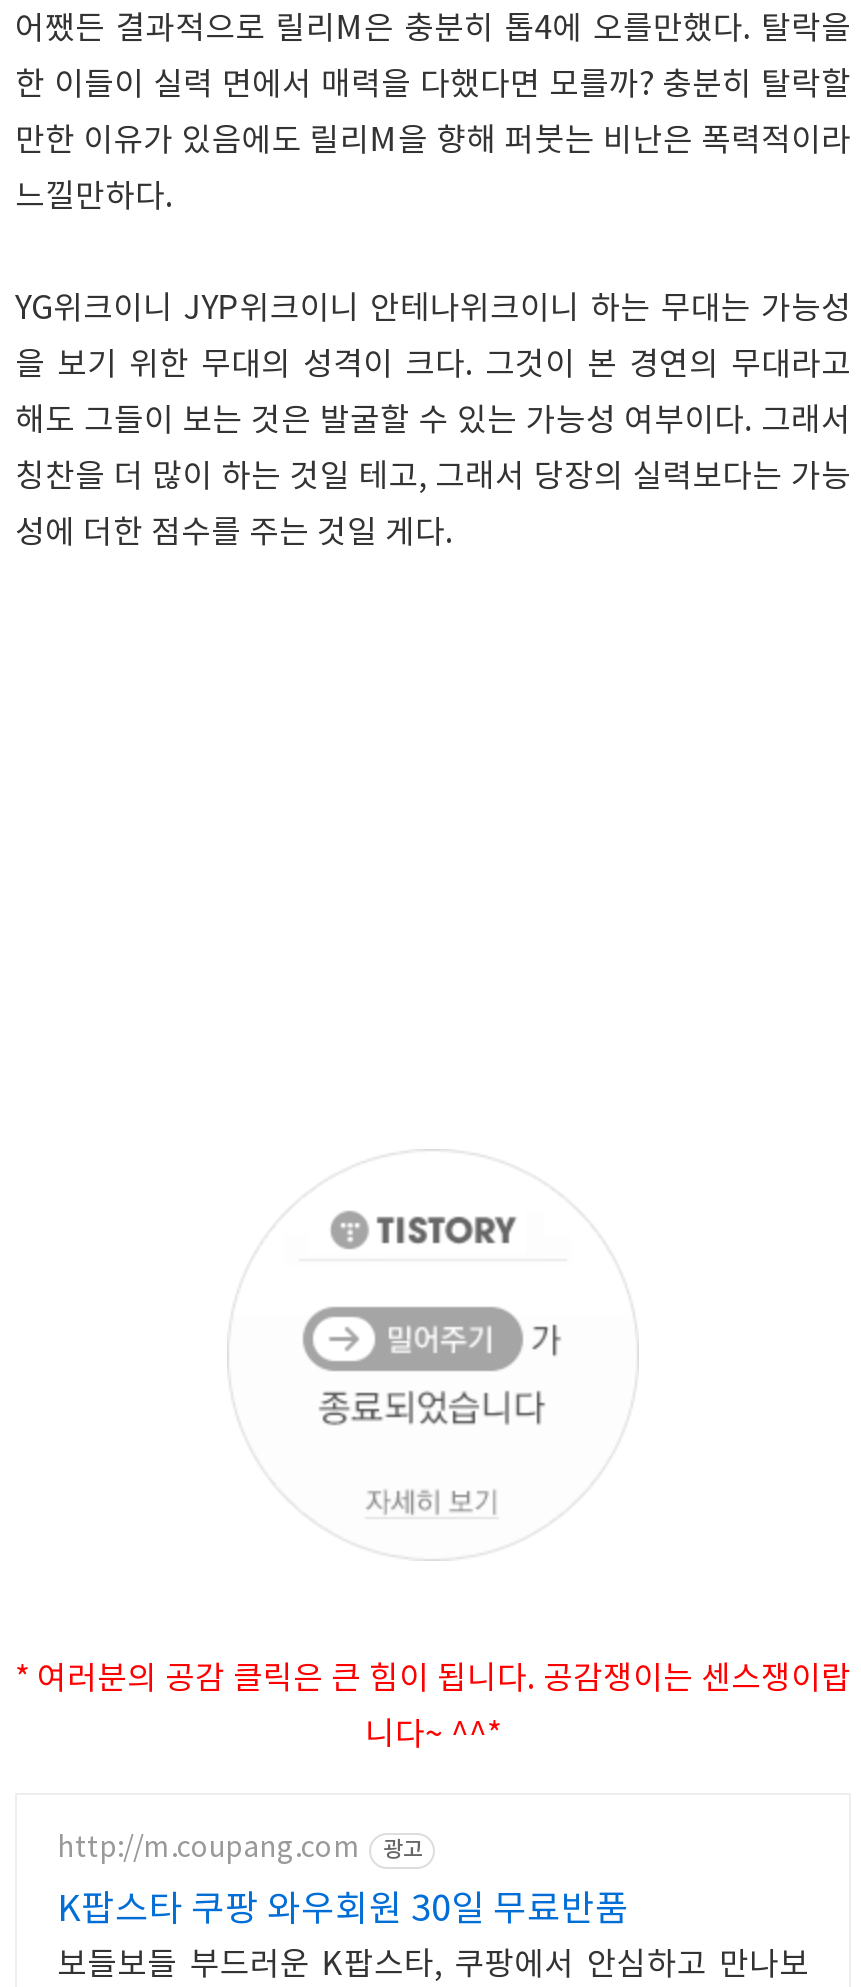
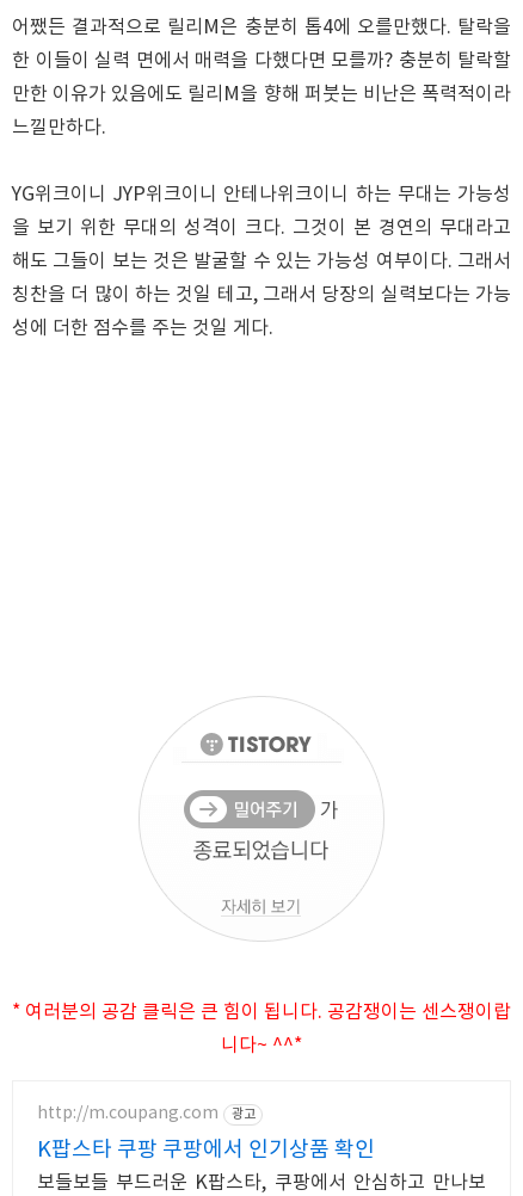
[57,1888,629,1930] K팝스타 쿠팡 와우회원 30일 무료반품 -> [37,1137,375,1162] K팝스타 쿠팡 쿠팡에서 인기상품 확인

